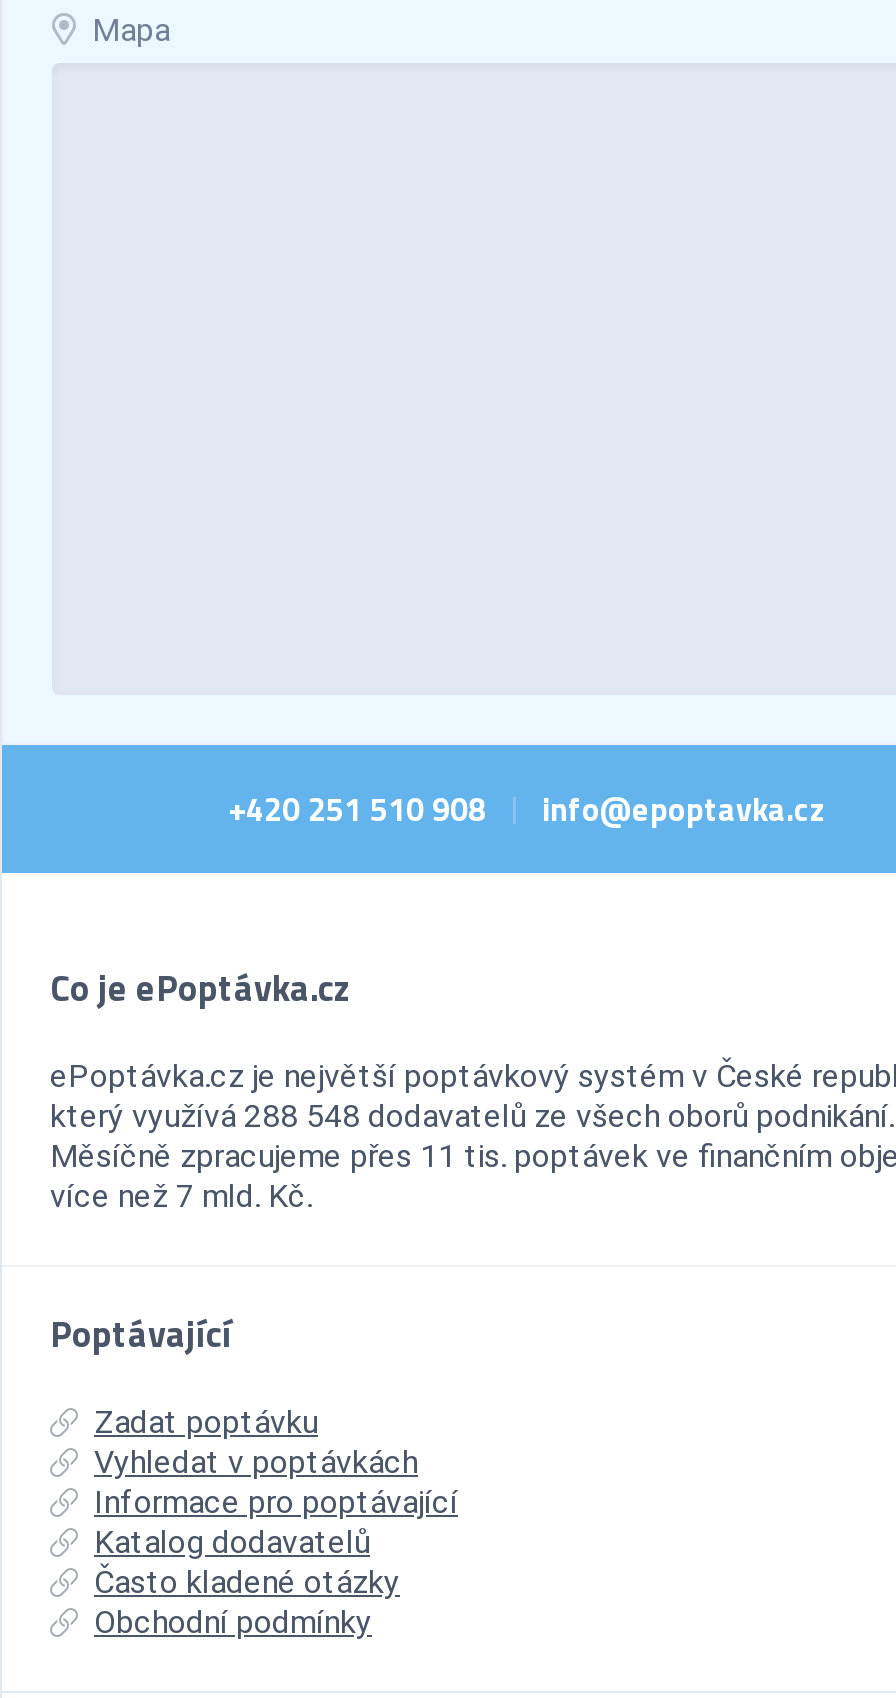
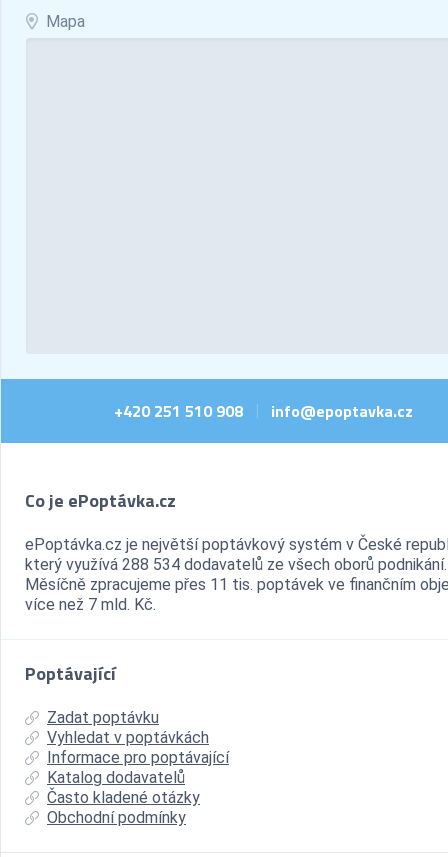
[50,1097,894,1135] který využívá 288 548 dodavatelů ze všech oborů podnikání. -> [25,555,447,574] který využívá 288 534 dodavatelů ze všech oborů podnikání.

